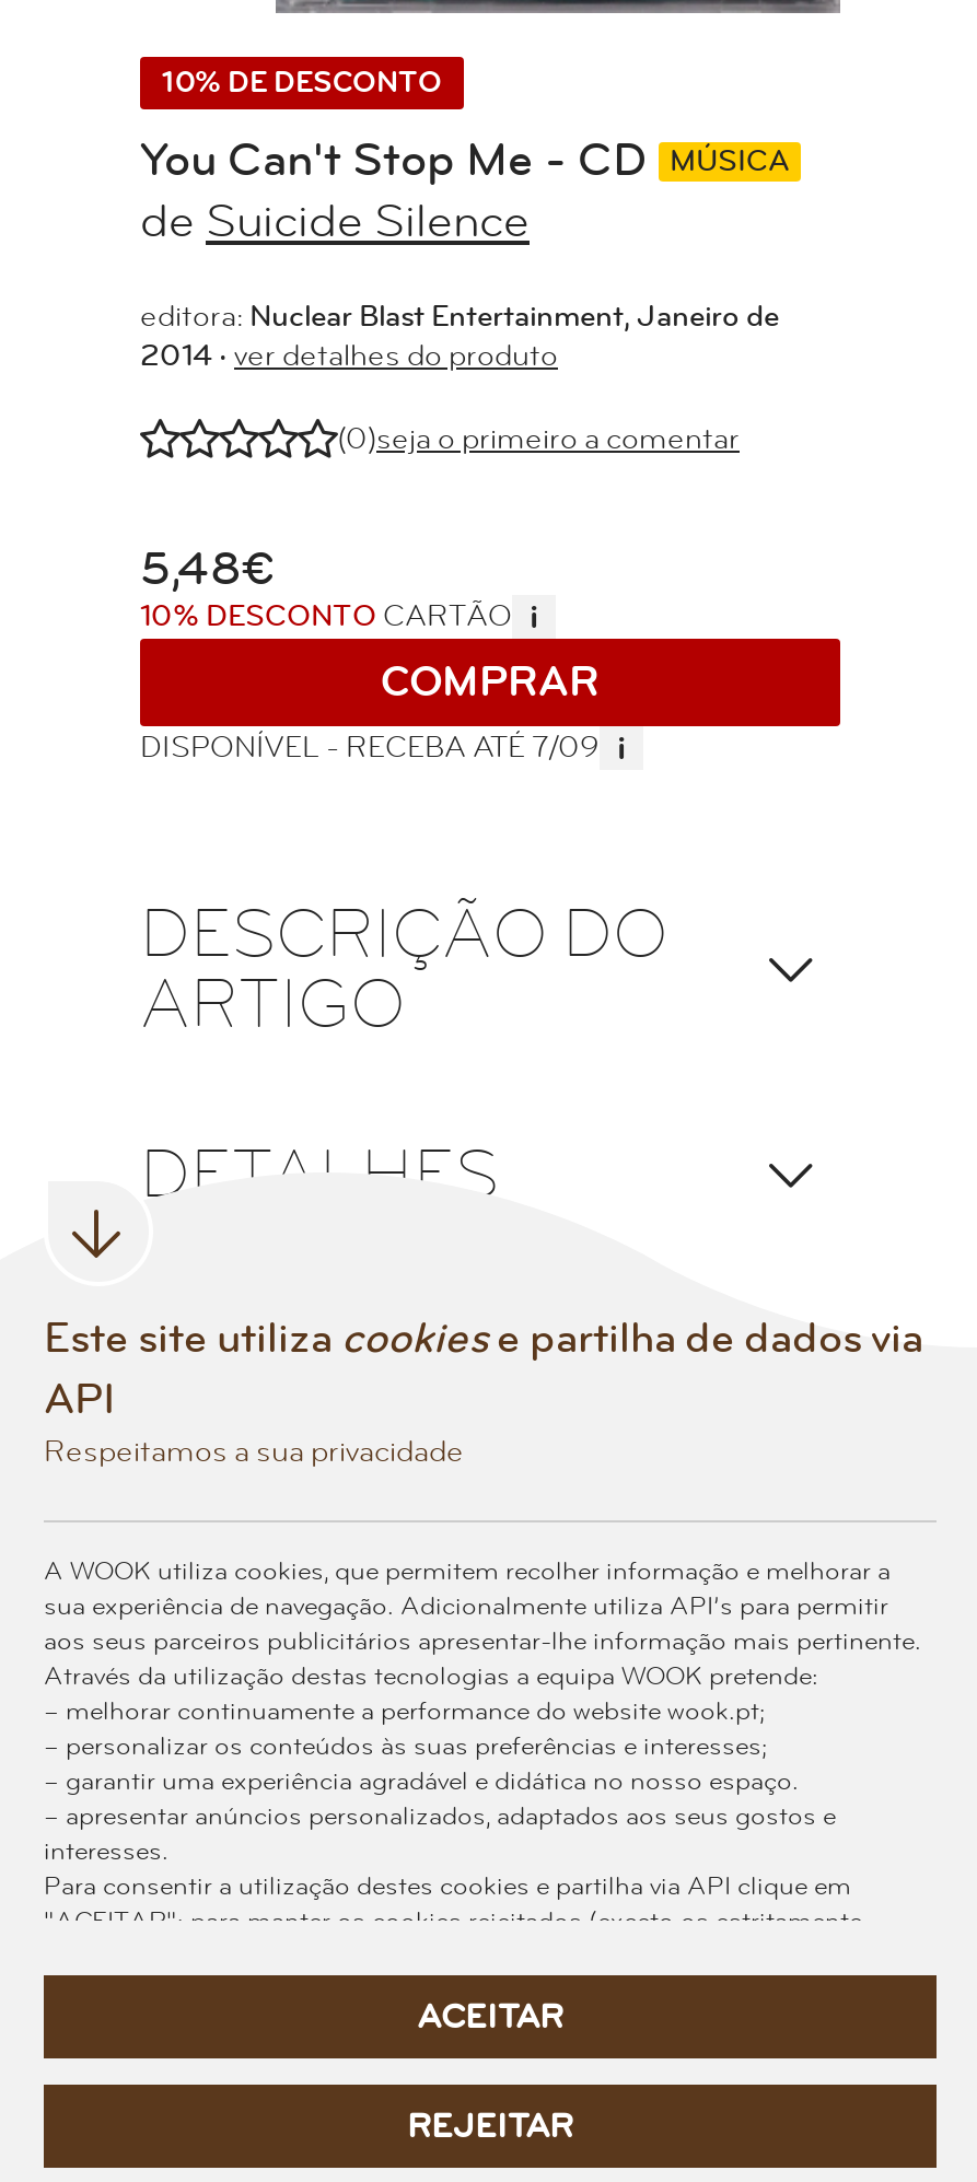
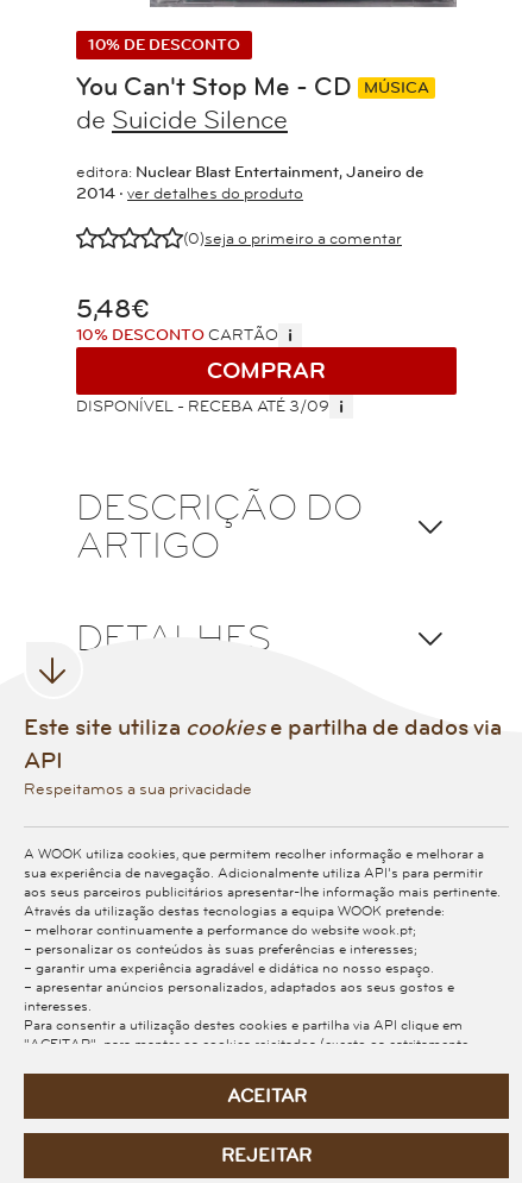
[140,724,626,770] DISPONÍVEL - RECEBA ATÉ 7/09 i -> [76,394,344,419] DISPONÍVEL - RECEBA ATÉ 3/09 i

